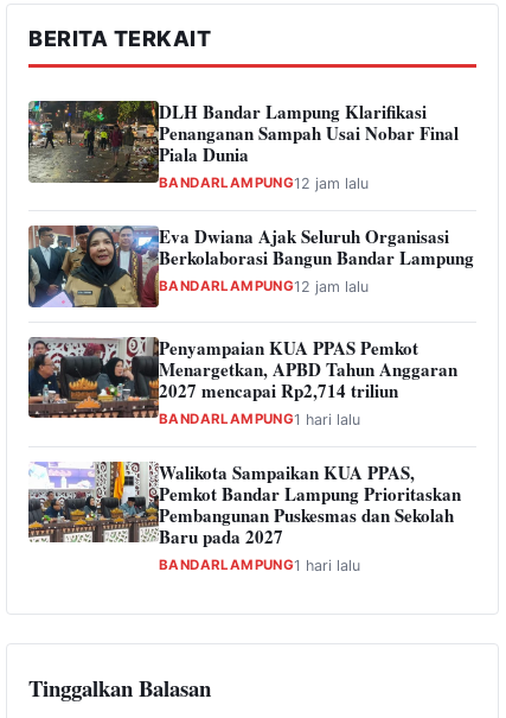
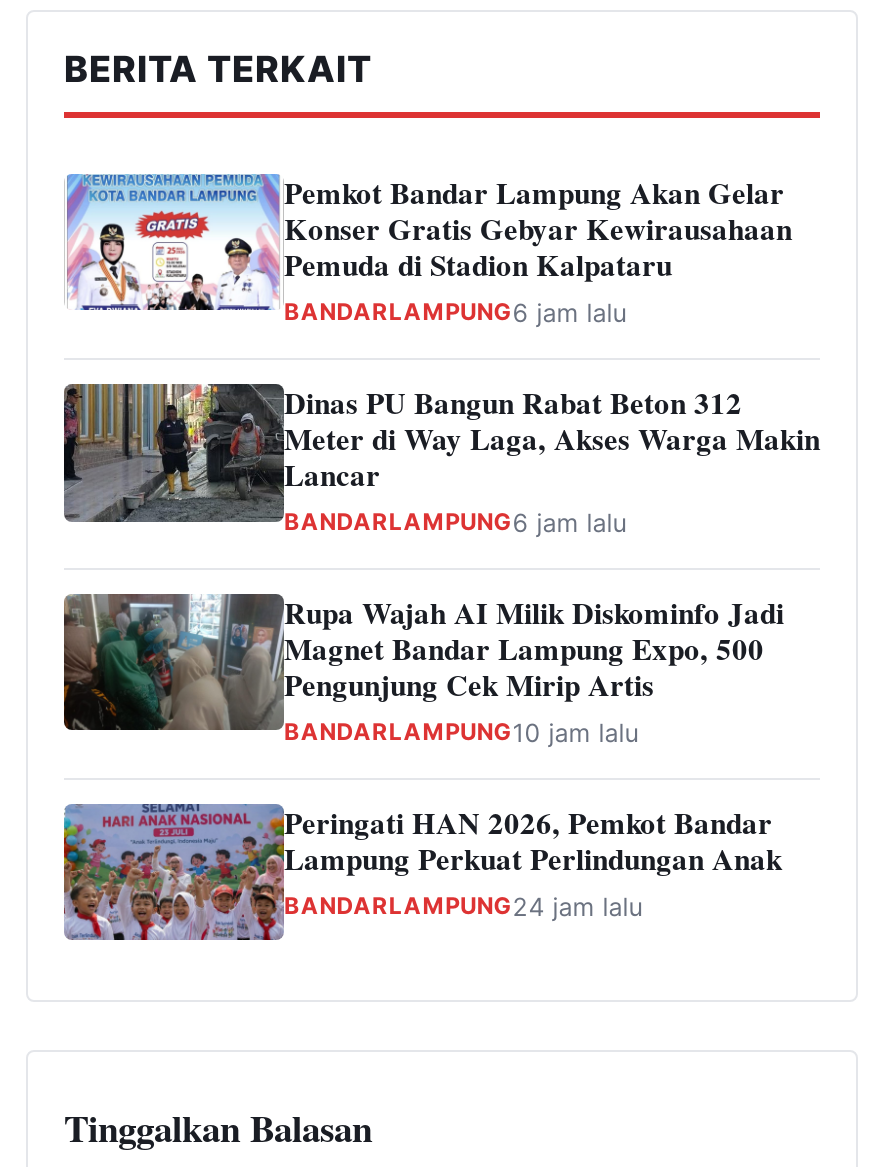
[27,99,459,192] [image] | DLH Bandar Lampung Klarifikasi | Penanganan Sampah Usai Nobar Final | Piala Dunia | BANDARLAMPUNG12 jam lalu -> [64,170,792,328] [image] | Pemkot Bandar Lampung Akan Gelar | Konser Gratis Gebyar Kewirausahaan | Pemuda di Stadion Kalpataru | BANDARLAMPUNG6 jam lalu
[27,223,474,309] [image] | Eva Dwiana Ajak Seluruh Organisasi | Berkolaborasi Bangun Bandar Lampung | BANDARLAMPUNG12 jam lalu -> [64,380,820,538] [image] | Dinas PU Bangun Rabat Beton 312 | Meter di Way Laga, Akses Warga Makin | Lancar | BANDARLAMPUNG6 jam lalu
[27,334,457,431] [image] | Penyampaian KUA PPAS Pemkot | Menargetkan, APBD Tahun Anggaran | 2027 mencapai Rp2,714 triliun | BANDARLAMPUNG1 hari lalu -> [62,572,784,748] [image] | Rupa Wajah AI Milik Diskominfo Jadi | Magnet Bandar Lampung Expo, 500 | Pengunjung Cek Mirip Artis | BANDARLAMPUNG10 jam lalu
[27,459,461,574] [image] | Walikota Sampaikan KUA PPAS, | Pemkot Bandar Lampung Prioritaskan | Pembangunan Puskesmas dan Sekolah | Baru pada 2027 | BANDARLAMPUNG1 hari lalu -> [62,782,782,942] [image] | Peringati HAN 2026, Pemkot Bandar | Lampung Perkuat Perlindungan Anak | BANDARLAMPUNG24 jam lalu

